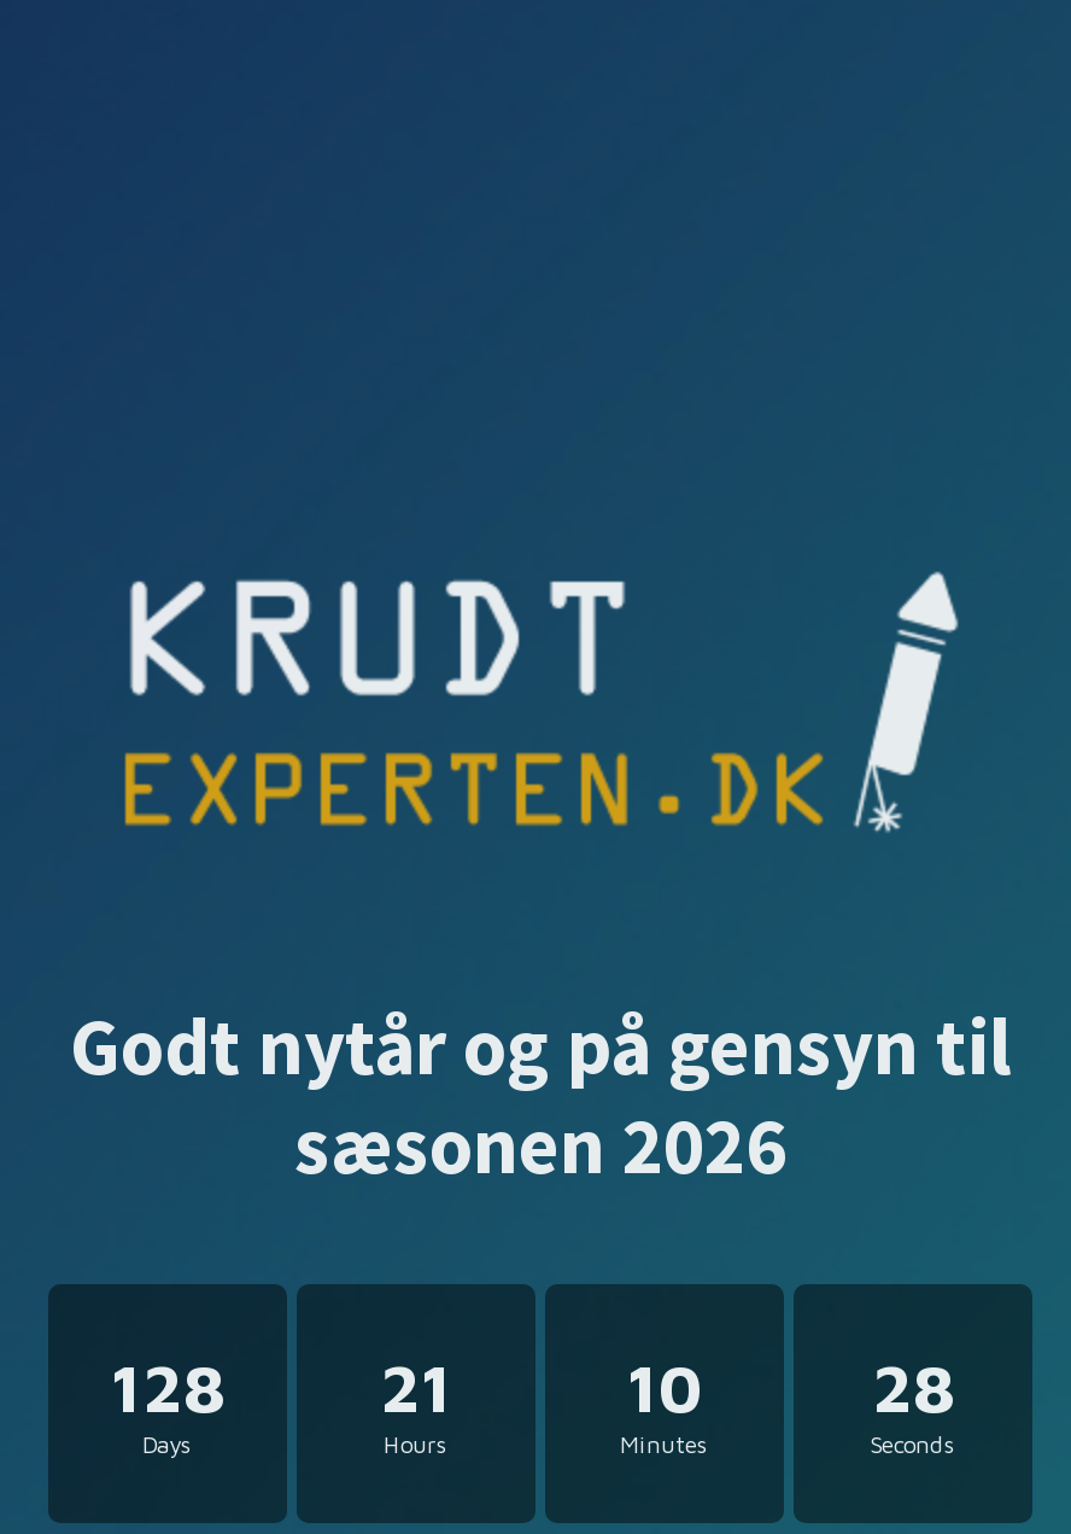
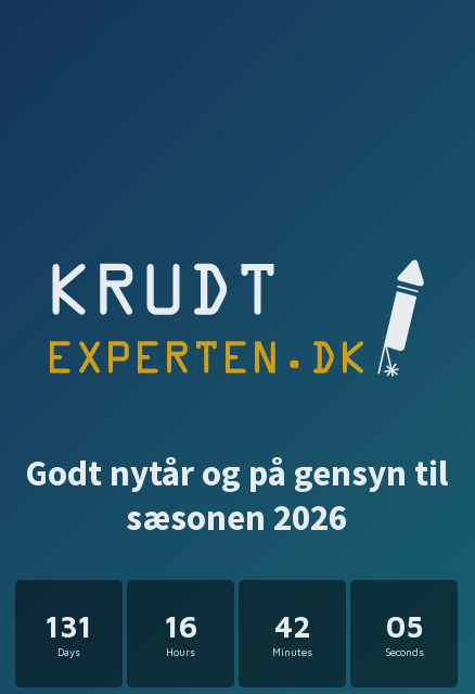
[111,1347,224,1426] 128 -> [46,608,92,644] 131
[380,1347,452,1426] 21 -> [164,608,197,644] 16
[627,1347,702,1426] 10 -> [274,608,311,644] 42
[872,1347,954,1426] 28 -> [386,608,422,644] 05

